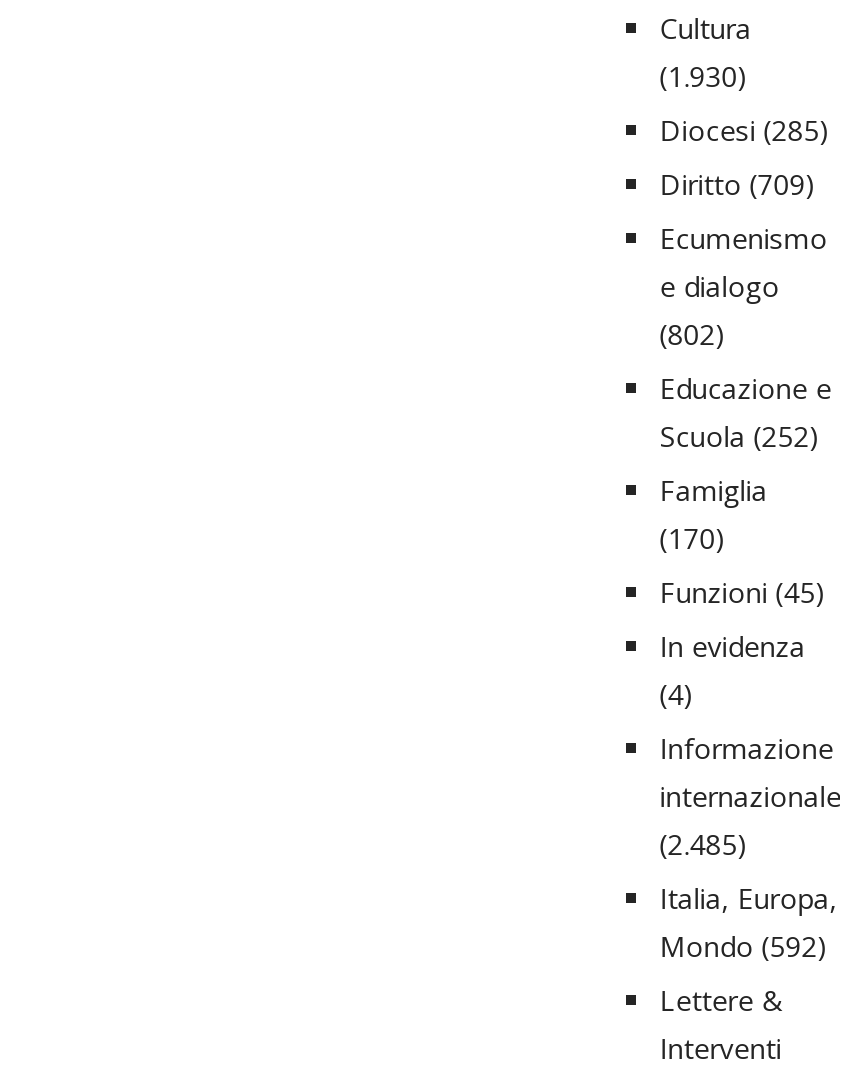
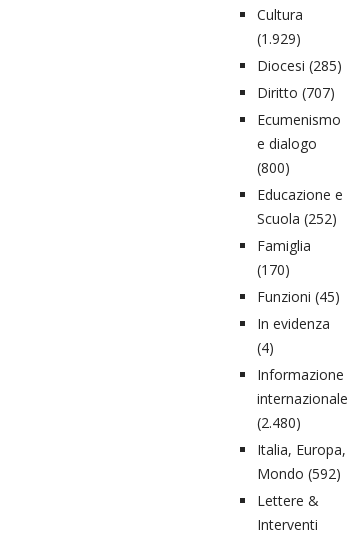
[659,56,747,94] (1.930) -> [257,29,301,48] (1.929)
[659,164,815,202] Diritto (709) -> [257,83,335,102] Diritto (707)
[659,314,725,352] (802) -> [257,158,290,177] (800)
[659,824,747,862] (2.485) -> [257,413,301,432] (2.480)

